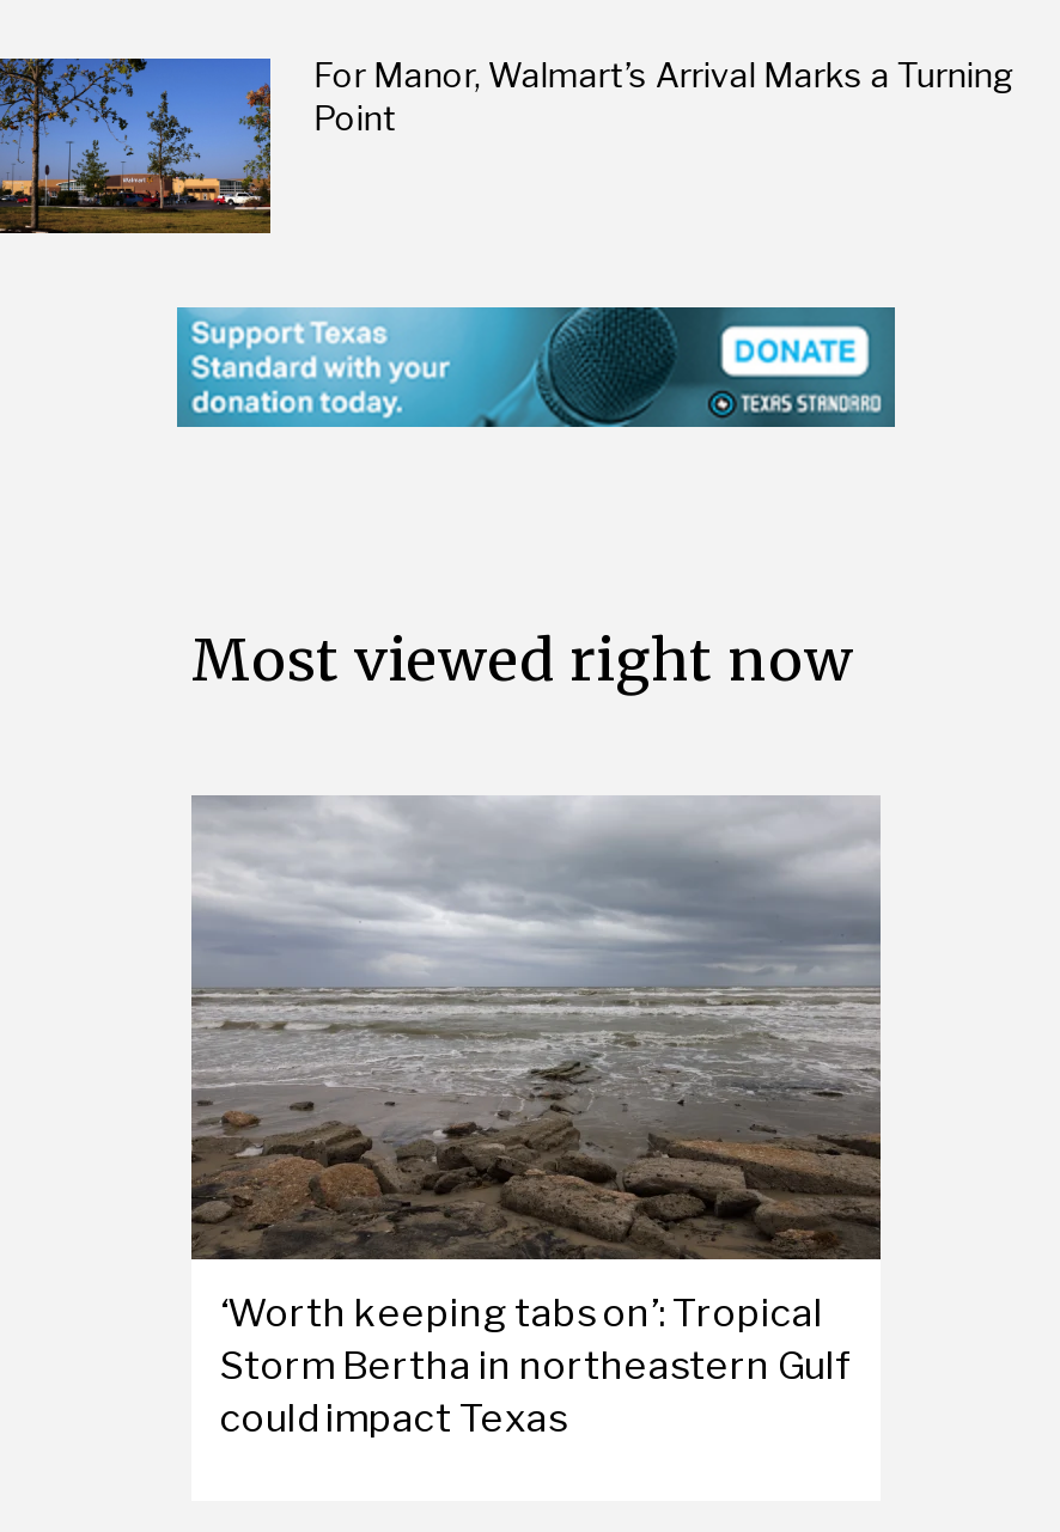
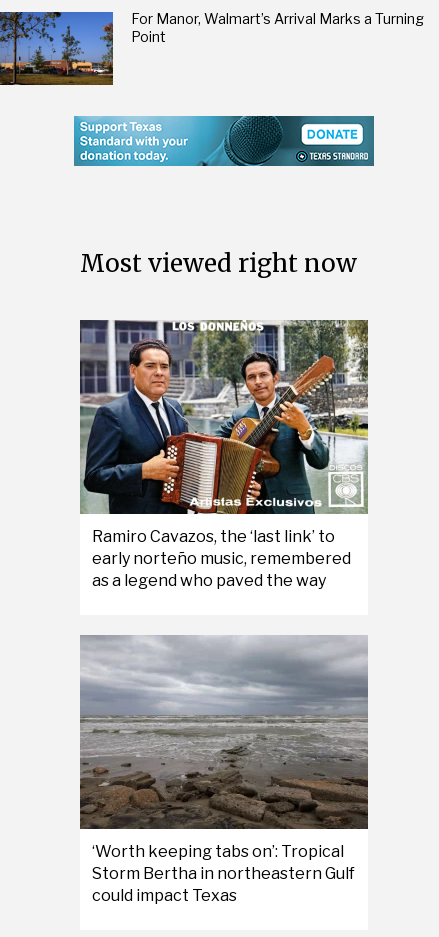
none -> [80,319,368,590] [image] | Ramiro Cavazos, the ‘last link’ to | early norteño music, remembered | as a legend who paved the way

